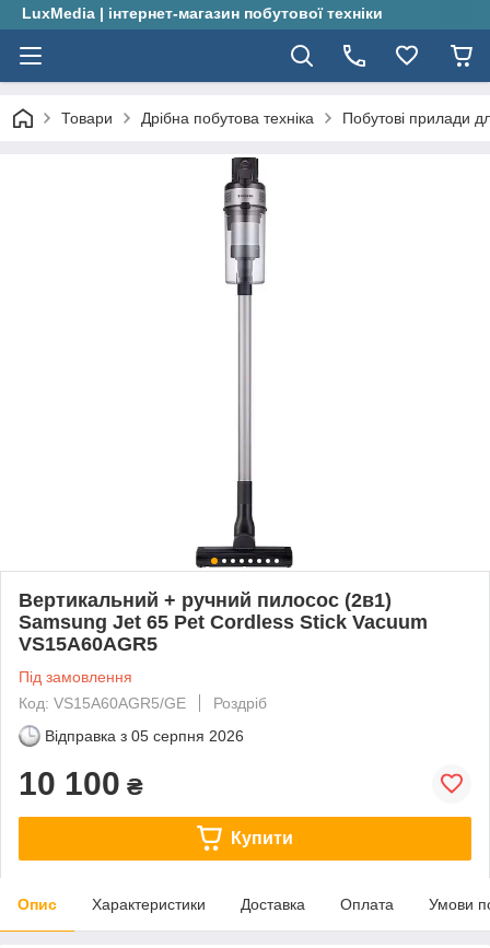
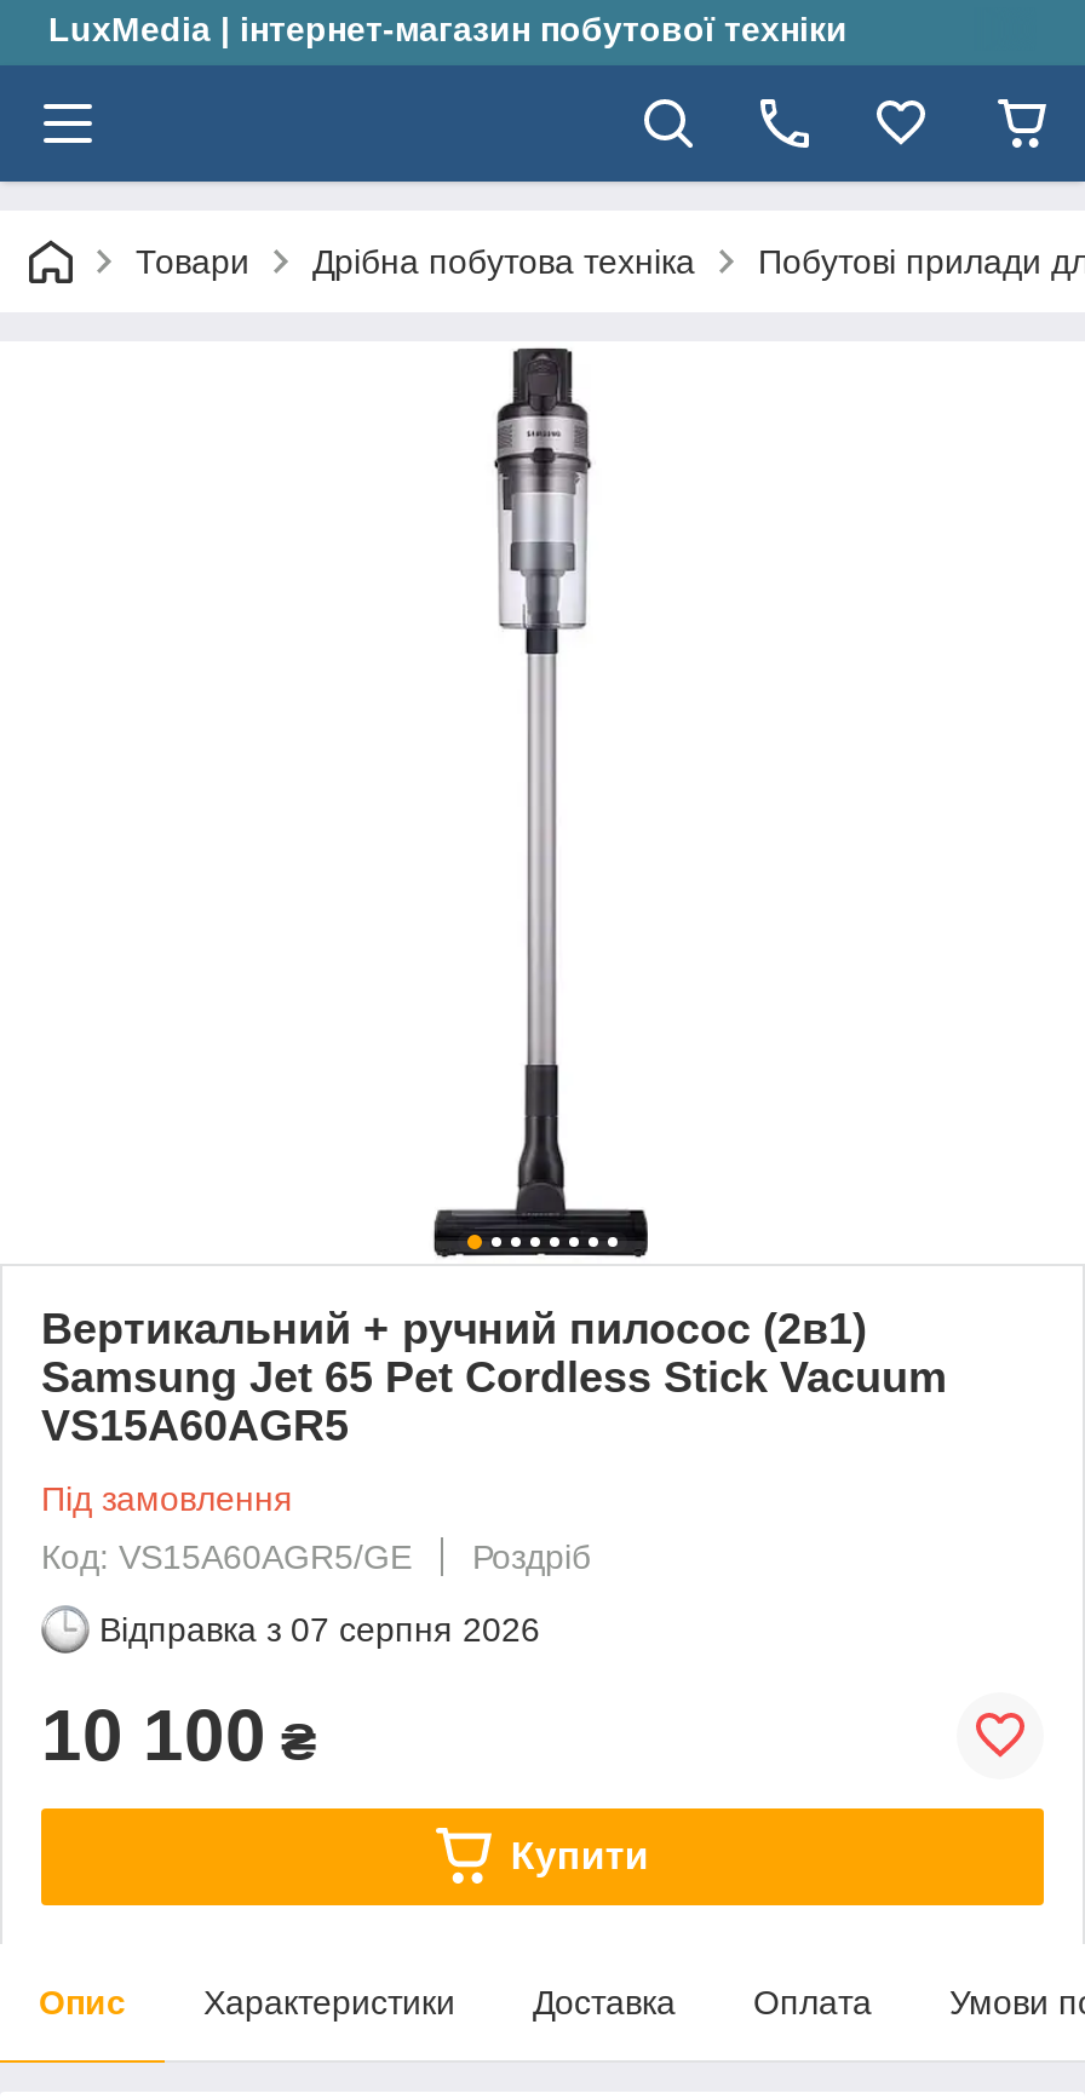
[45,727,244,744] Відправка з 05 серпня 2026 -> [99,1609,540,1648] Відправка з 07 серпня 2026

